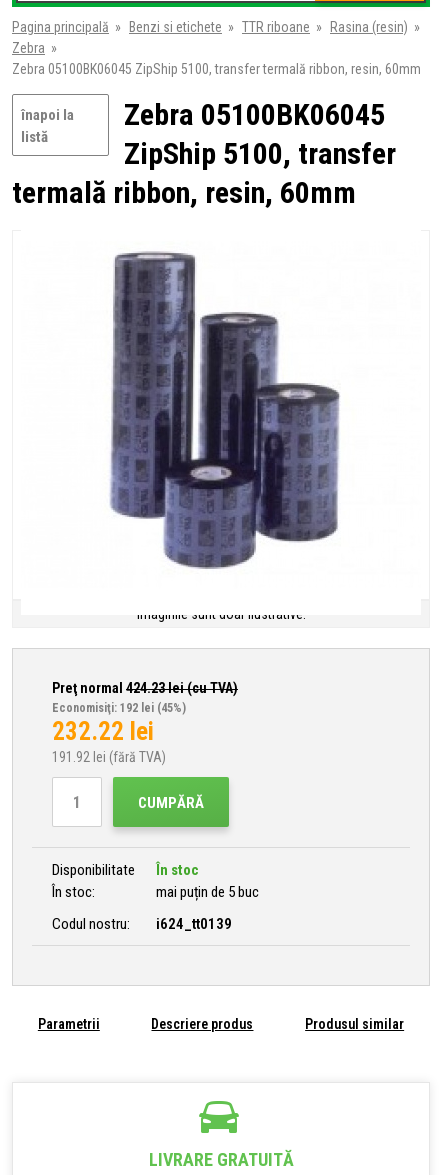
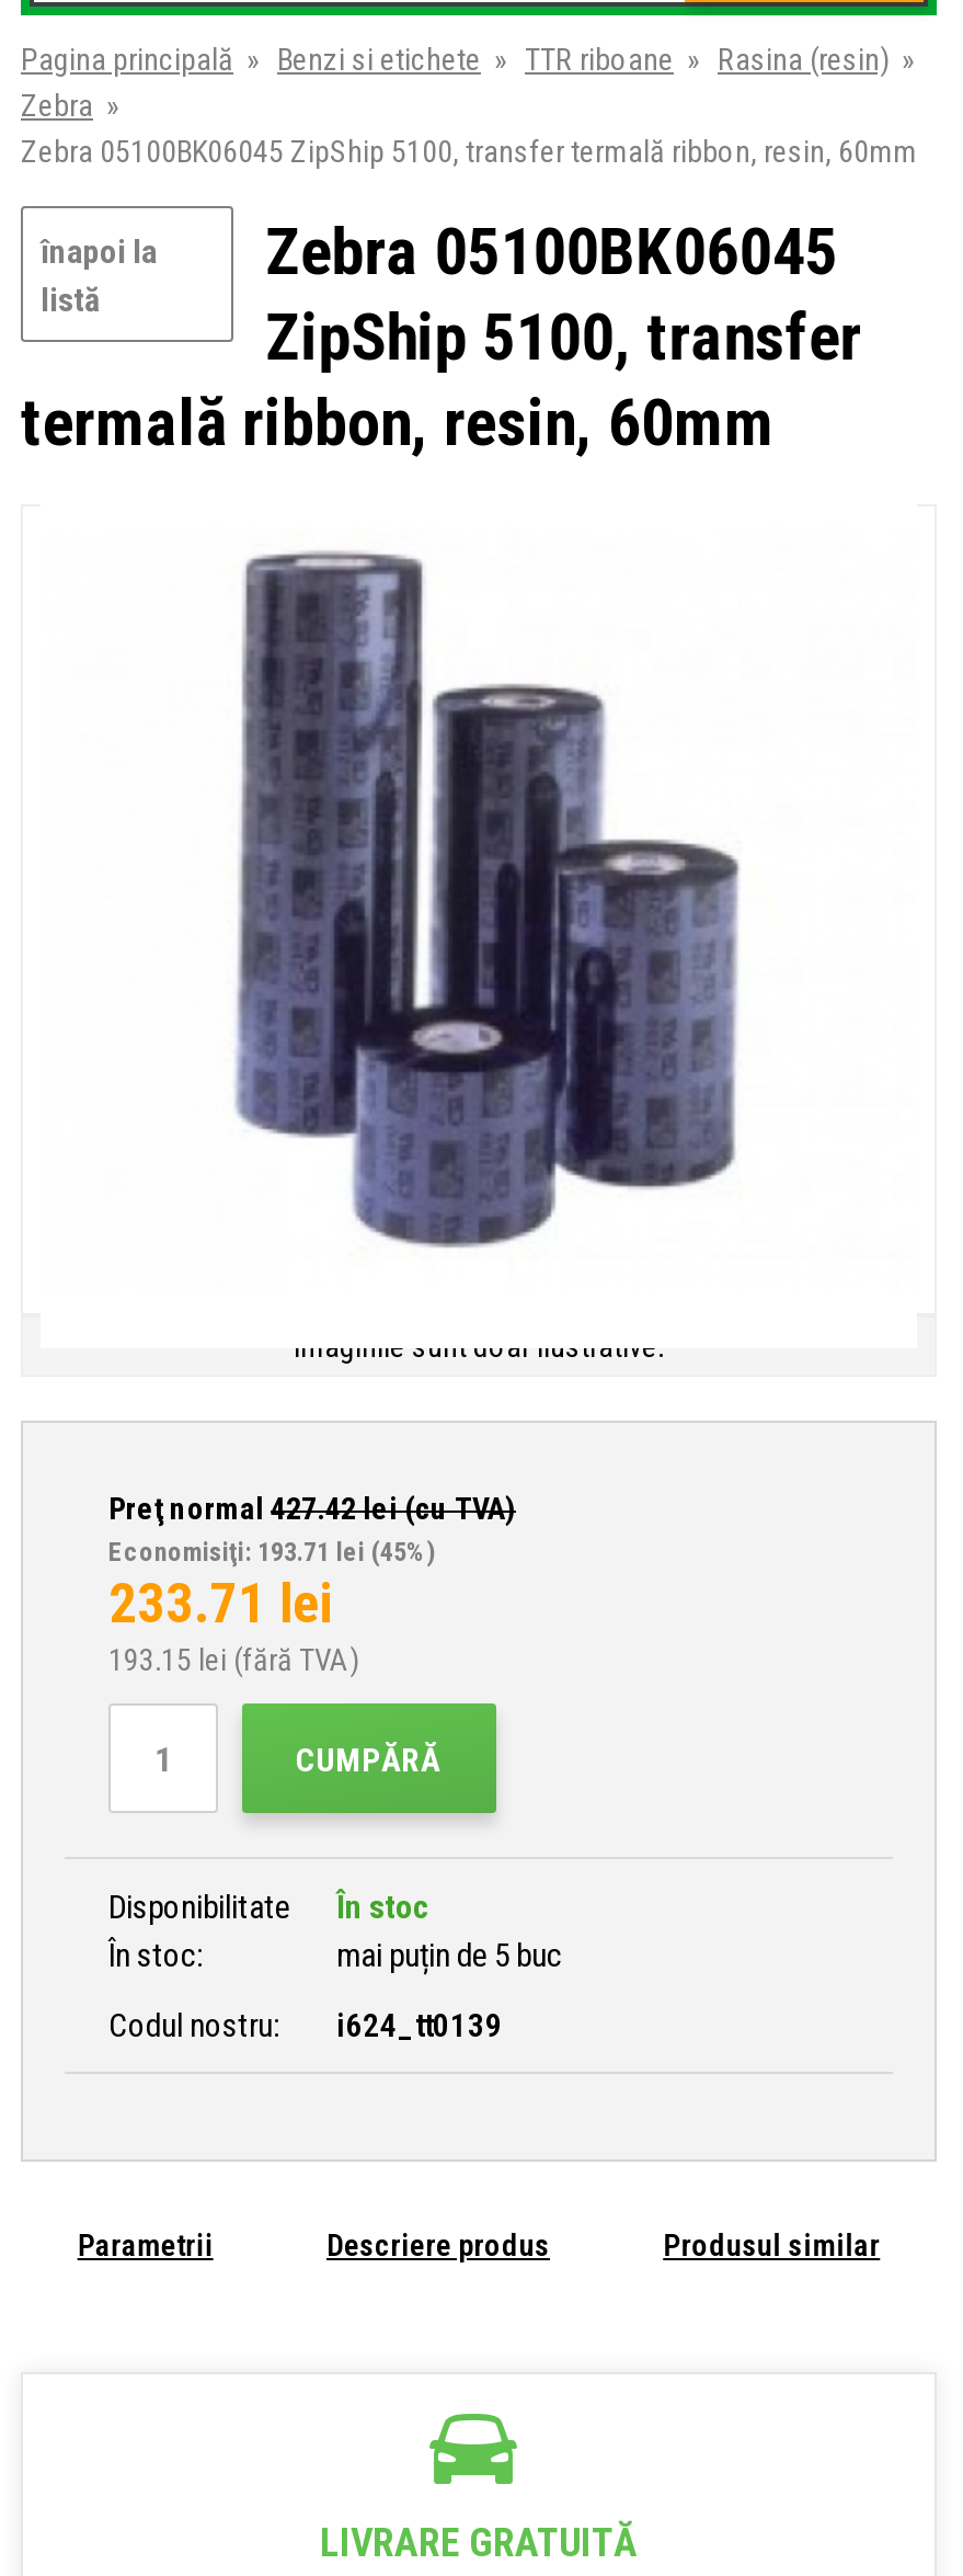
[52,680,238,696] Preţ normal 424.23lei (cu TVA) -> [108,1491,516,1526] Preţ normal 427.42lei (cu TVA)
[52,701,186,715] Economisiţi: 192 lei (45%) -> [108,1537,435,1568] Economisiţi: 193.71 lei (45%)
[52,717,154,746] 232.22 lei -> [108,1572,332,1635] 233.71 lei
[52,749,166,765] 191.92 lei (fără TVA) -> [108,1642,358,1677] 193.15 lei (fără TVA)

